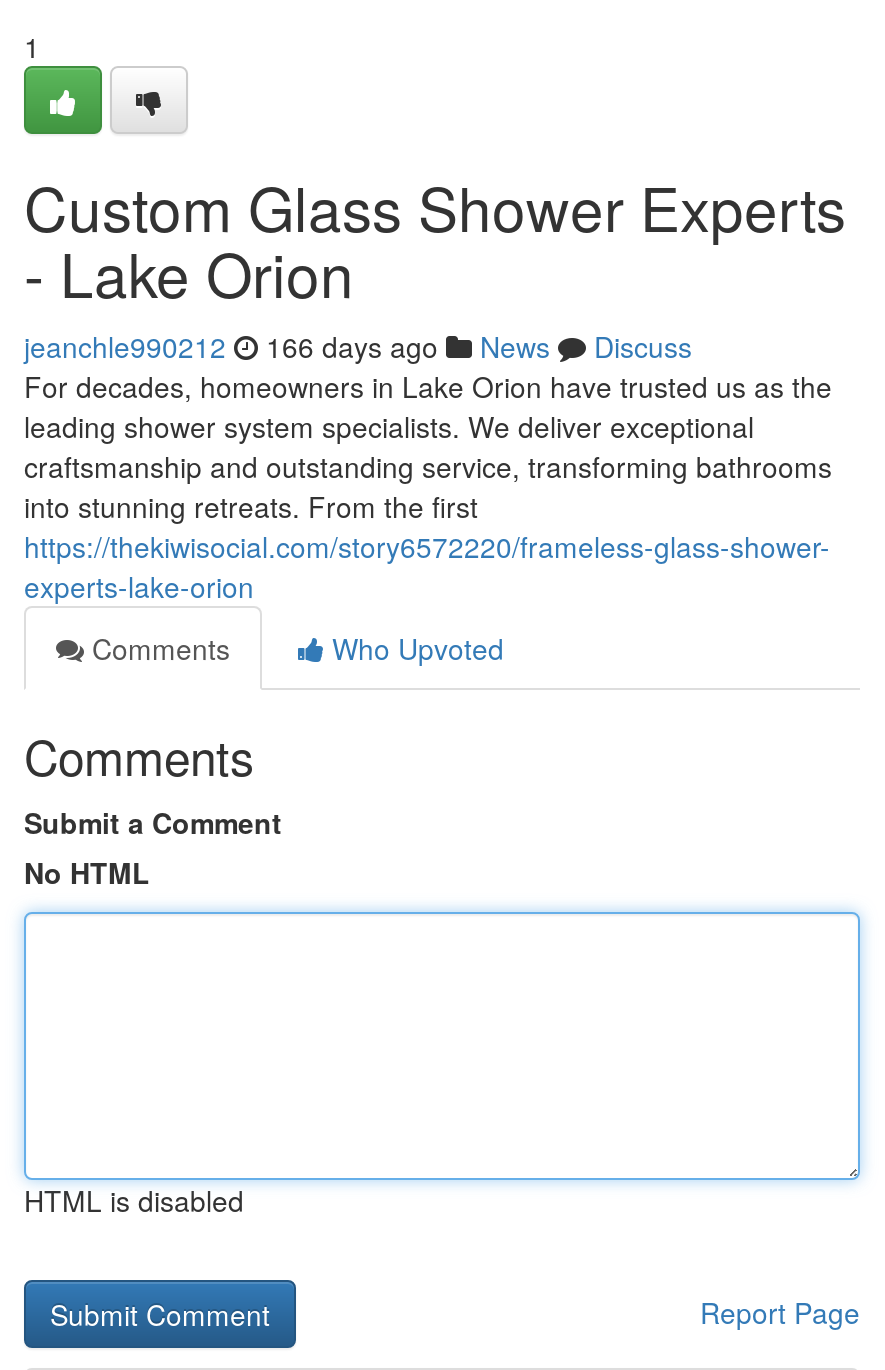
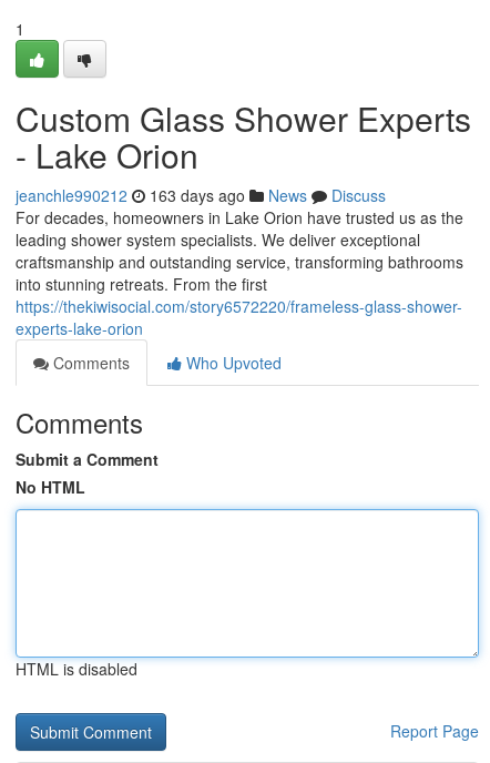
[24,326,692,366] jeanchle990212 166 days ago News Discuss -> [16,184,386,206] jeanchle990212 163 days ago News Discuss

